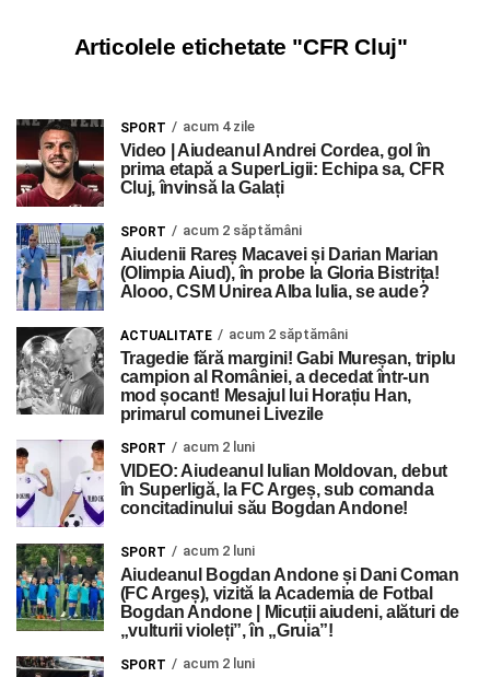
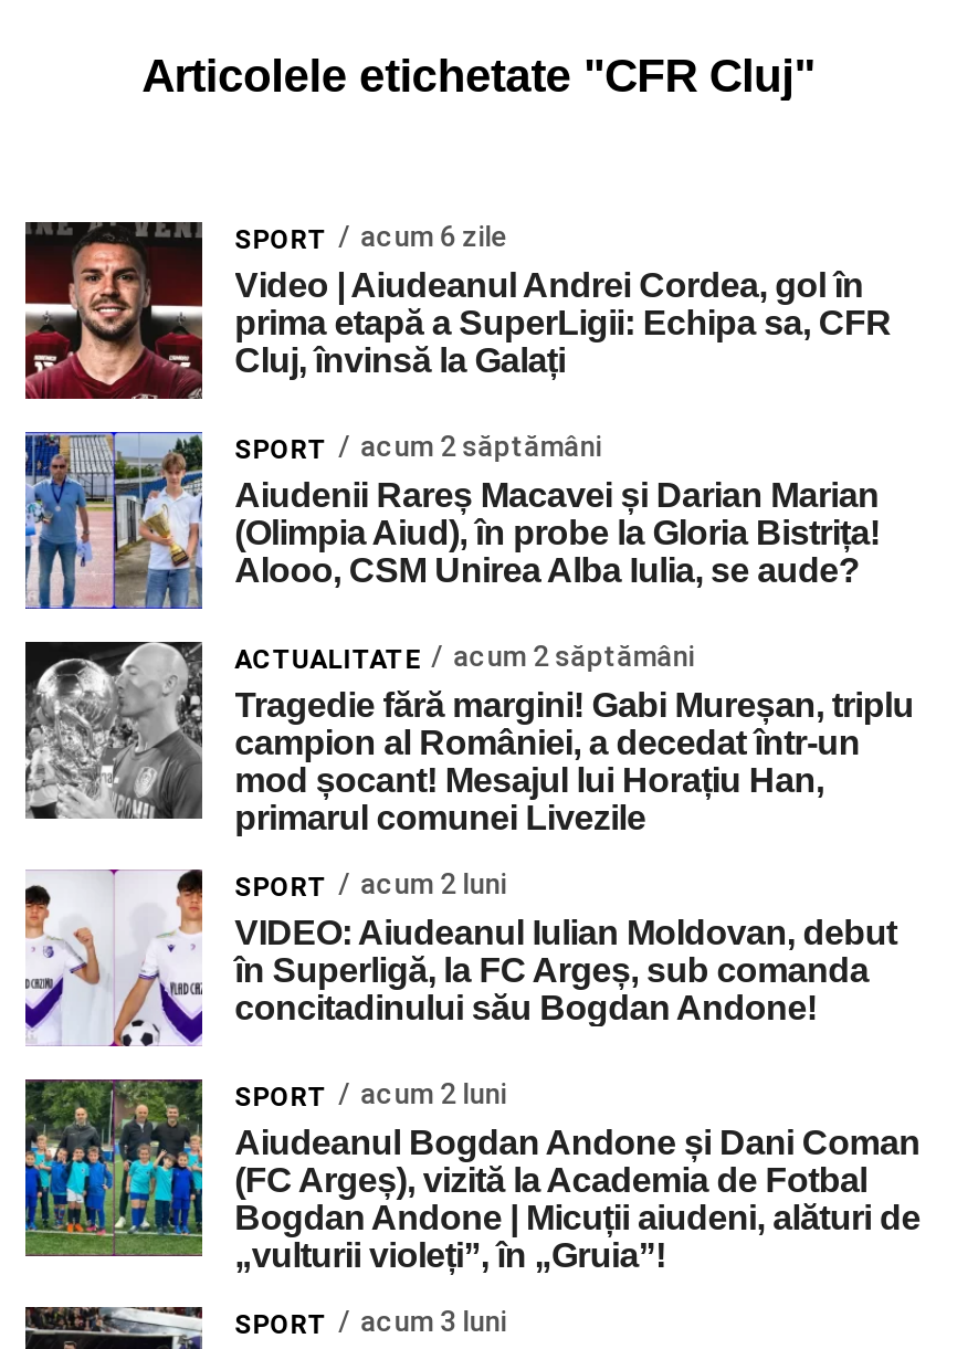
[120,118,254,136] SPORT acum 4 zile -> [235,220,507,255] SPORT acum 6 zile
[120,655,254,673] SPORT acum 2 luni -> [235,1305,507,1340] SPORT acum 3 luni

